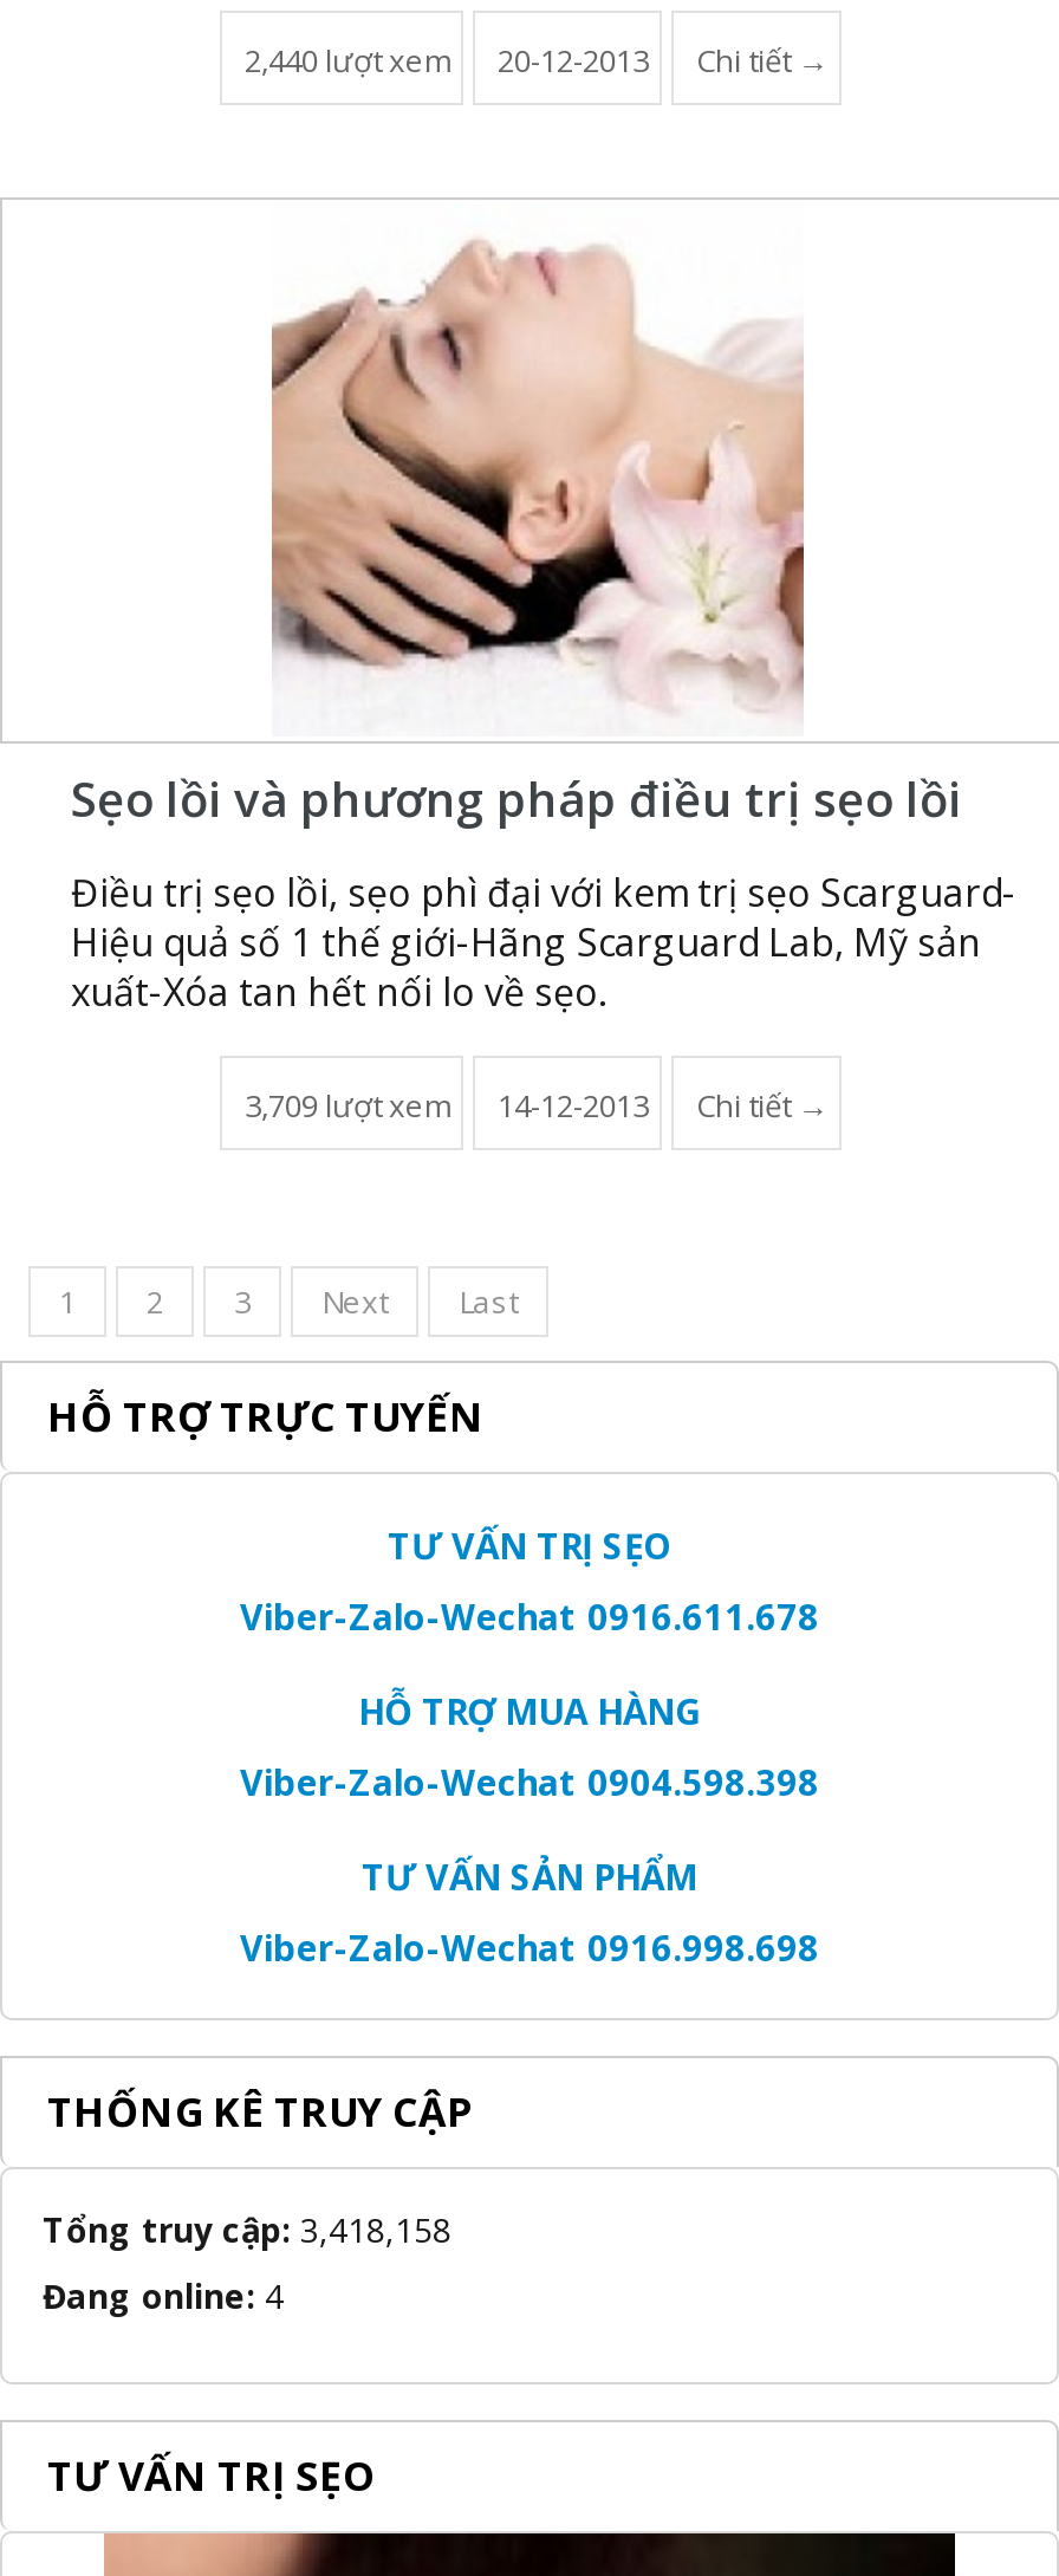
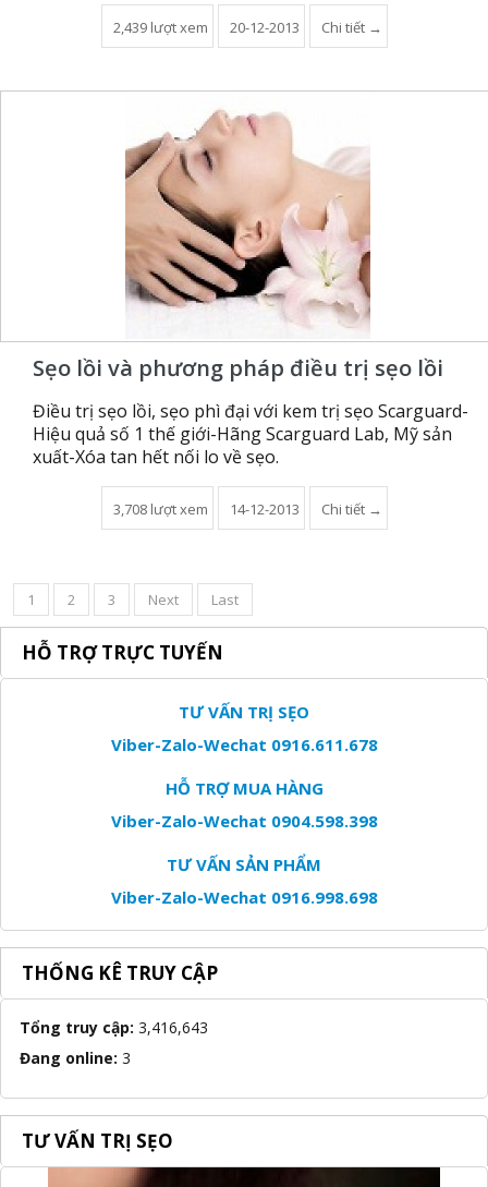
[245,39,450,82] 2,440 lượt xem -> [113,17,208,37] 2,439 lượt xem
[245,1084,450,1127] 3,709 lượt xem -> [113,499,208,519] 3,708 lượt xem
[43,2207,451,2252] Tổng truy cập: 3,418,158 -> [20,1017,208,1038] Tổng truy cập: 3,416,643
[43,2273,284,2318] Đang online: 4 -> [20,1047,131,1068] Đang online: 3

